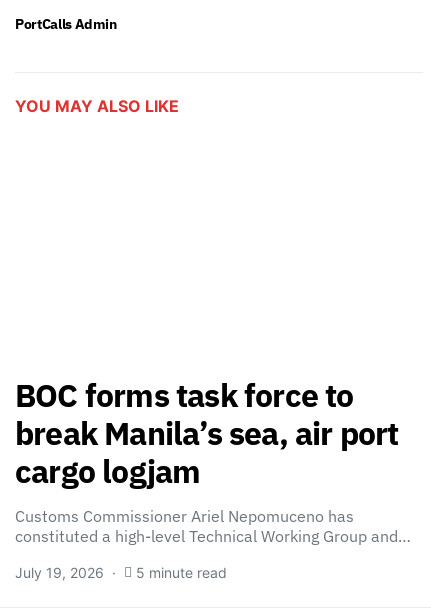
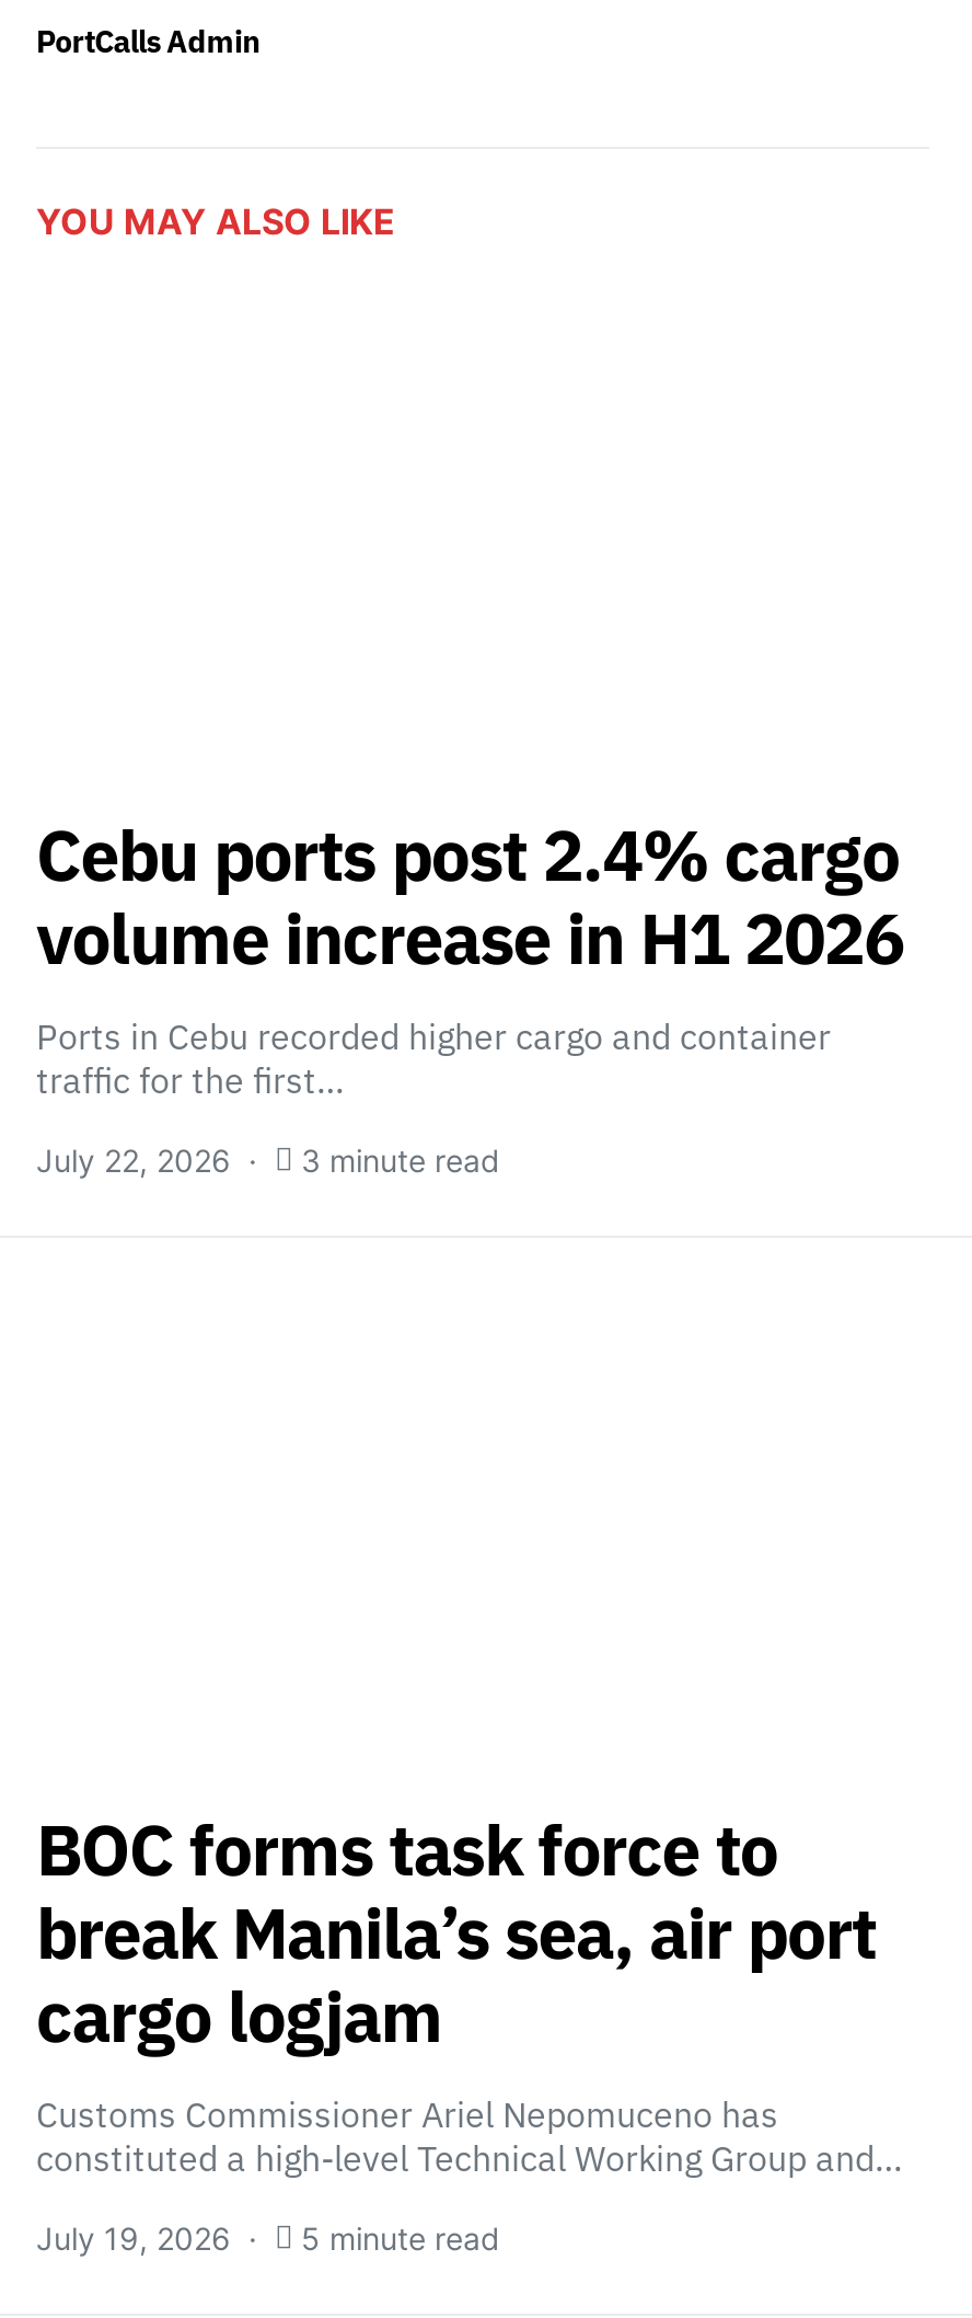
none -> [36,808,903,1179] Cebu ports post 2.4% cargo | volume increase in H1 2026 | Ports in Cebu recorded higher cargo and container | traffic for the first… | July 22, 2026 | 3 minute read

